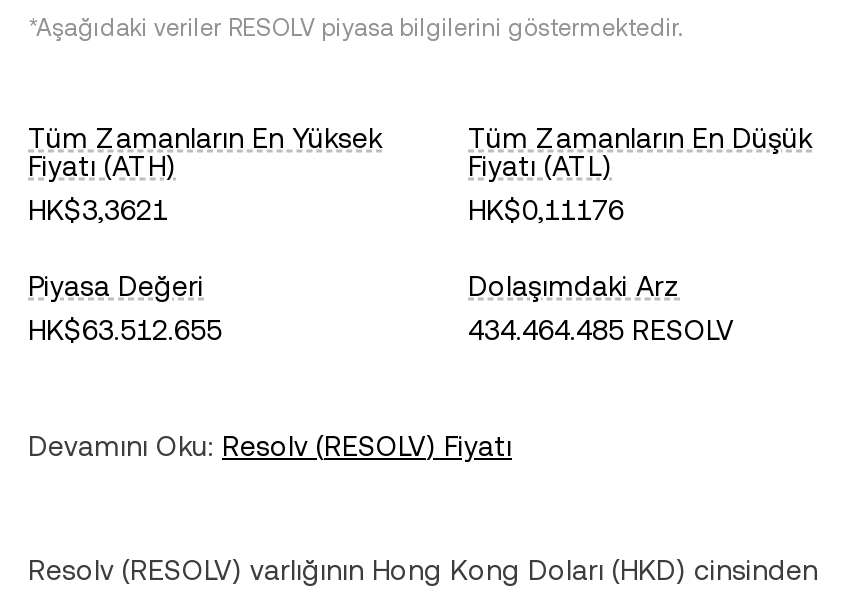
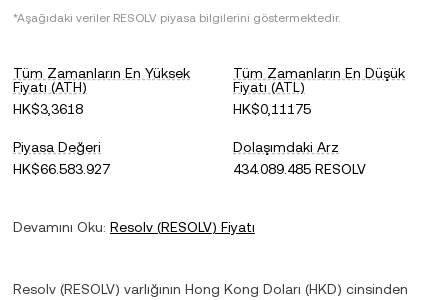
[28,194,168,226] HK$3,3621 -> [13,101,83,117] HK$3,3618
[468,194,624,226] HK$0,11176 -> [233,101,311,117] HK$0,11175
[28,314,222,346] HK$63.512.655 -> [13,161,110,177] HK$66.583.927
[468,314,734,346] 434.464.485 RESOLV -> [233,161,366,177] 434.089.485 RESOLV

